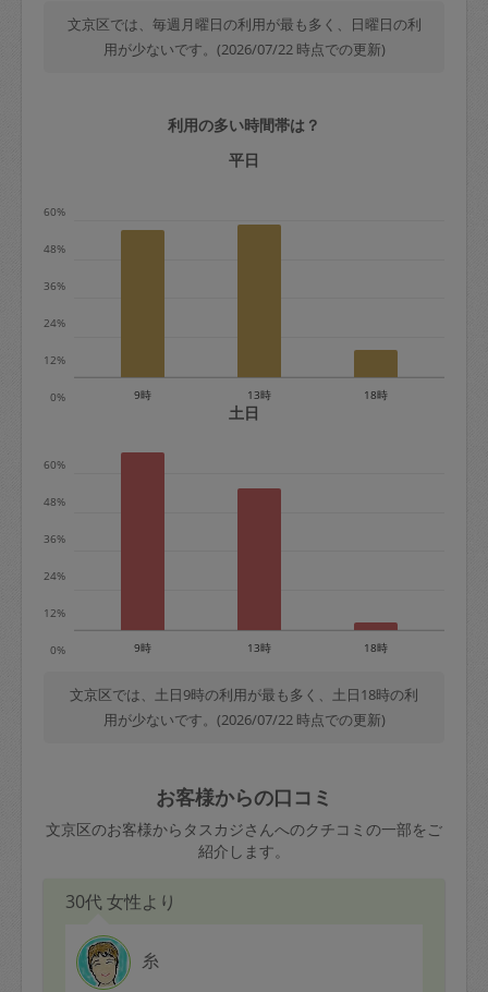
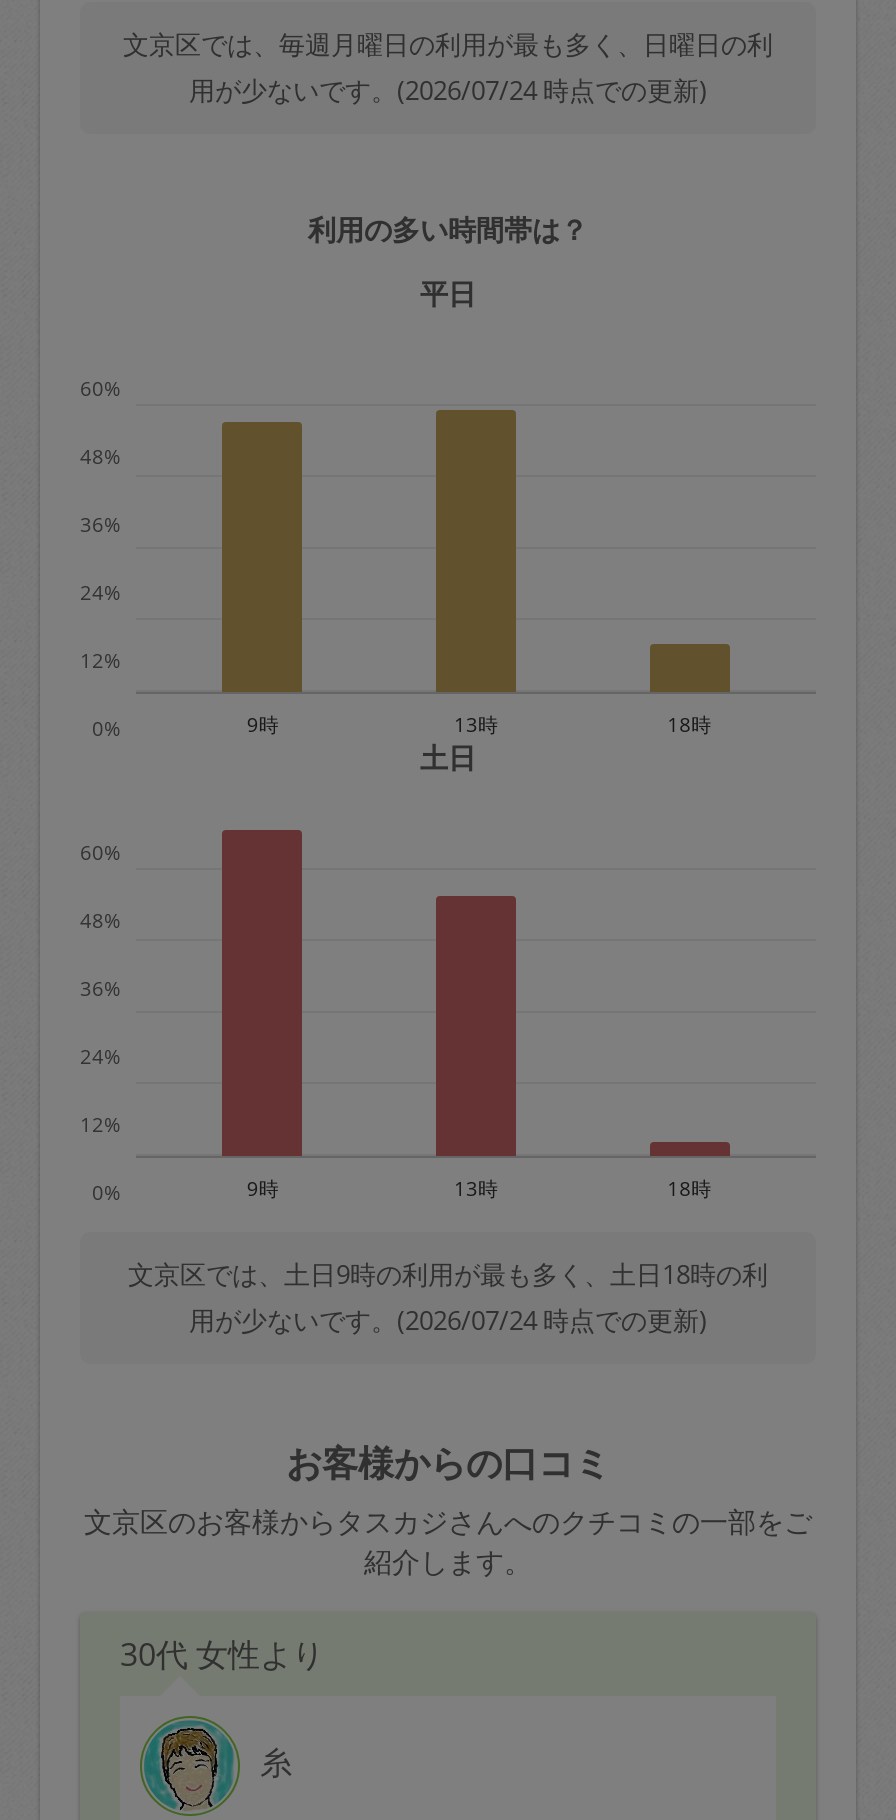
[103,39,385,59] 用が少ないです。(2026/07/22 時点での更新) -> [189,72,707,108] 用が少ないです。(2026/07/24 時点での更新)
[103,710,385,729] 用が少ないです。(2026/07/22 時点での更新) -> [189,1302,707,1338] 用が少ないです。(2026/07/24 時点での更新)

